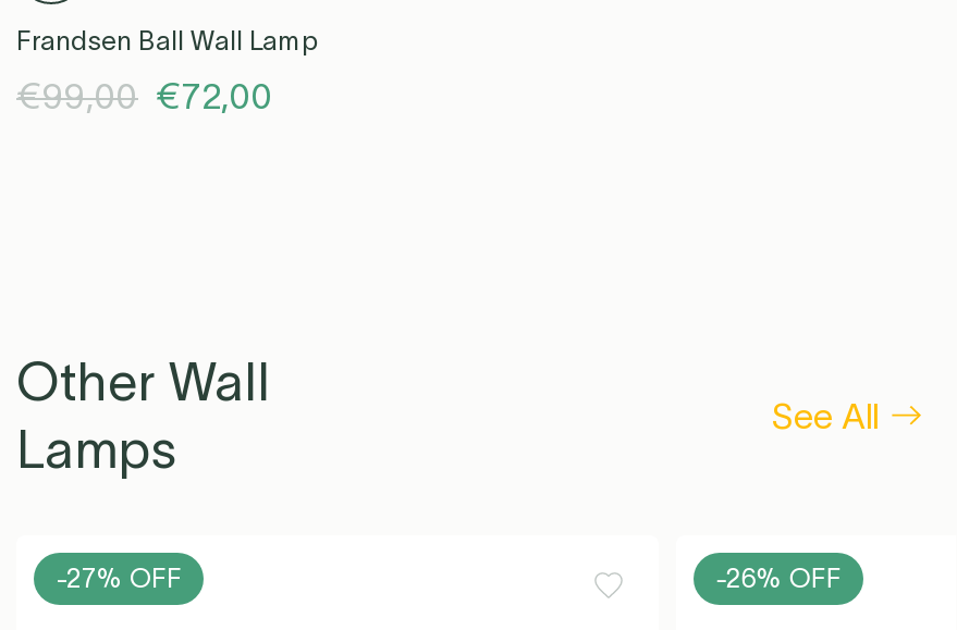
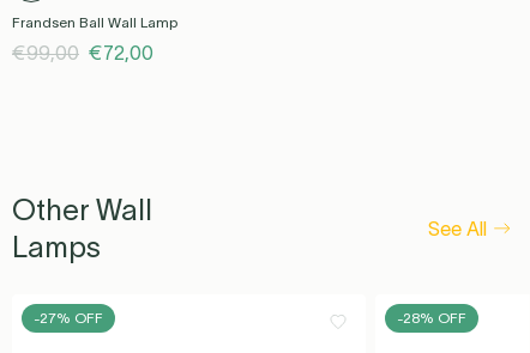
[715,564,841,592] -26% OFF -> [397,310,466,325] -28% OFF

